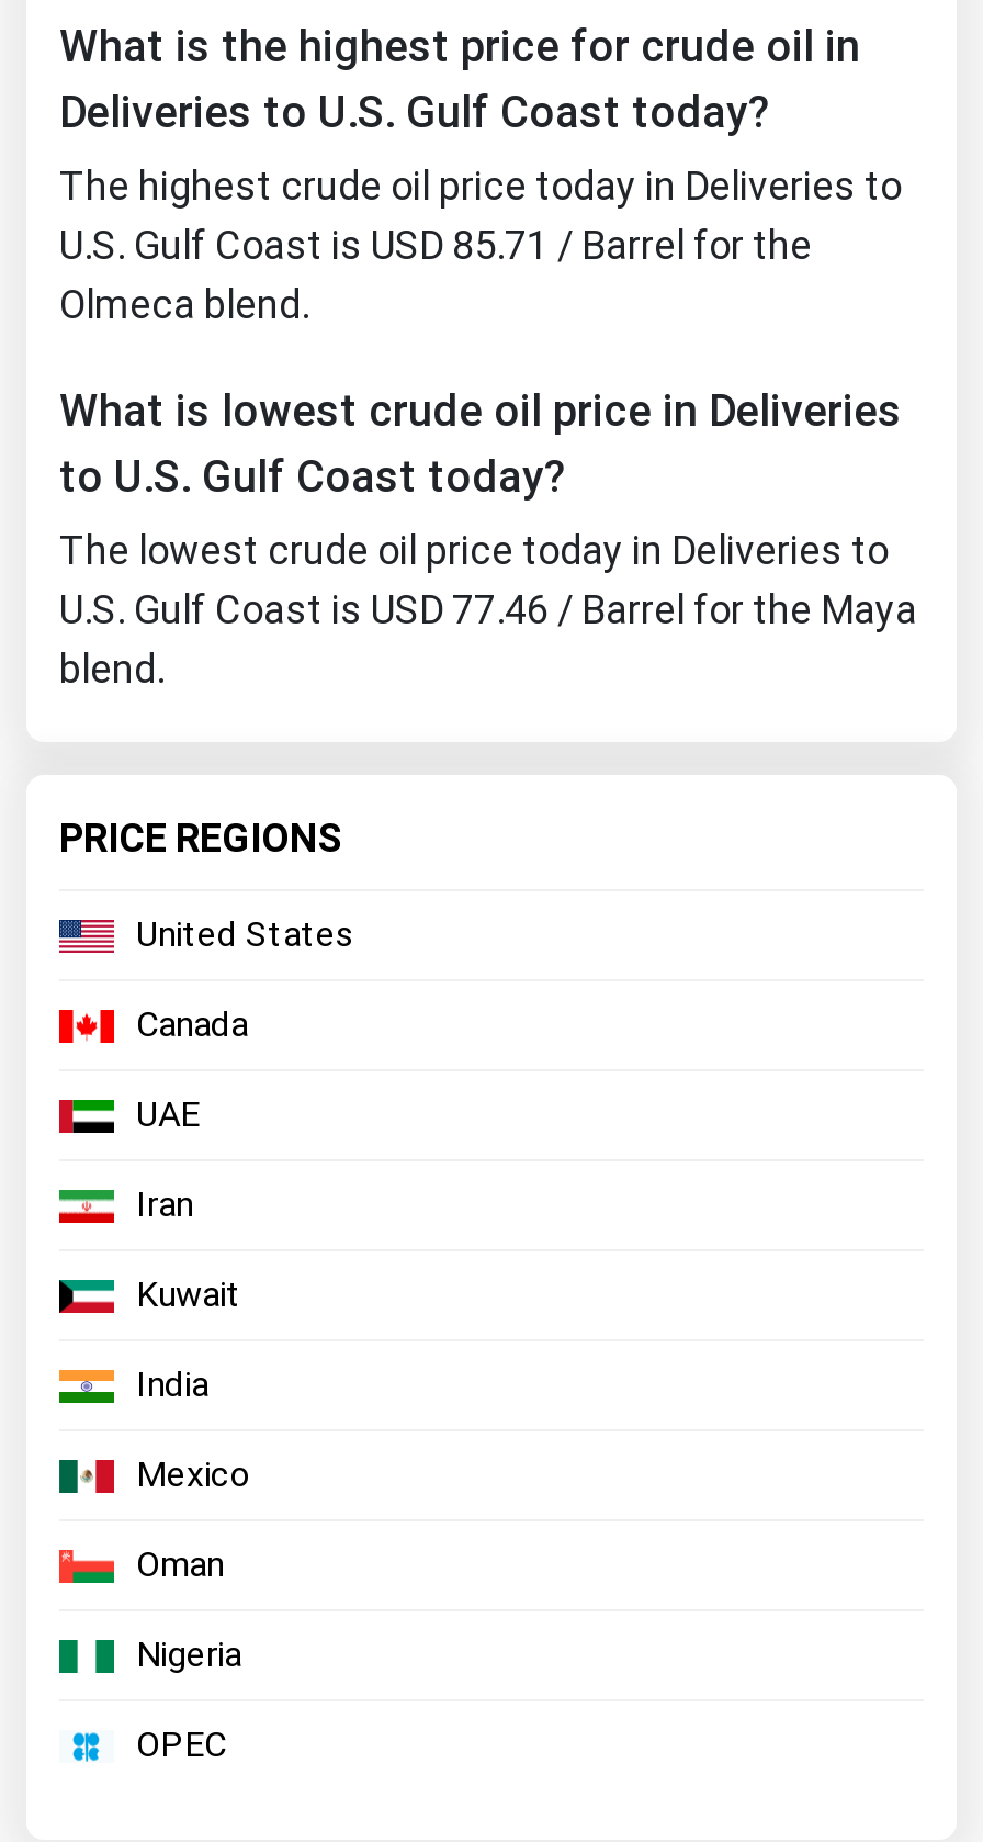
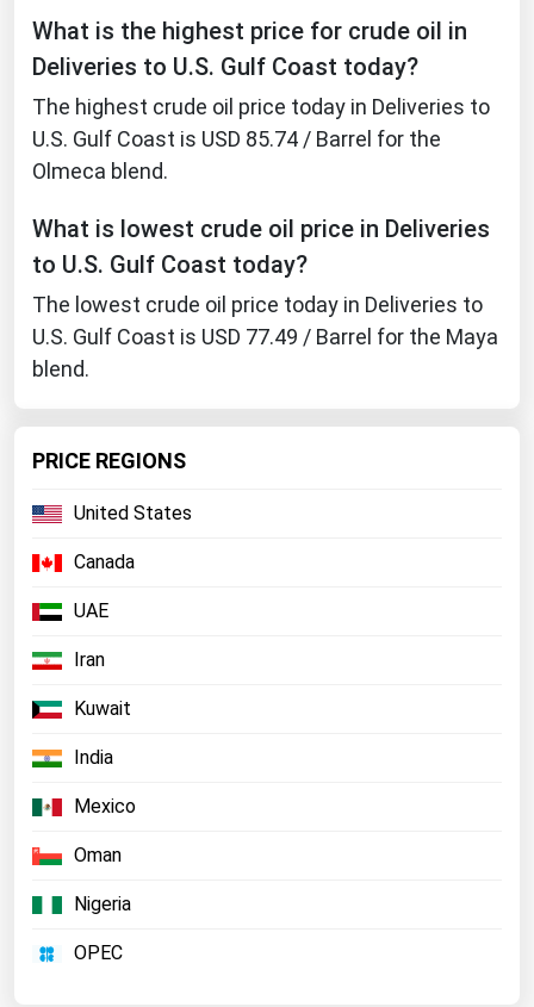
[59,222,812,268] U.S. Gulf Coast is USD 85.71 / Barrel for the -> [32,126,441,151] U.S. Gulf Coast is USD 85.74 / Barrel for the
[59,586,917,632] U.S. Gulf Coast is USD 77.46 / Barrel for the Maya -> [32,324,498,349] U.S. Gulf Coast is USD 77.49 / Barrel for the Maya

